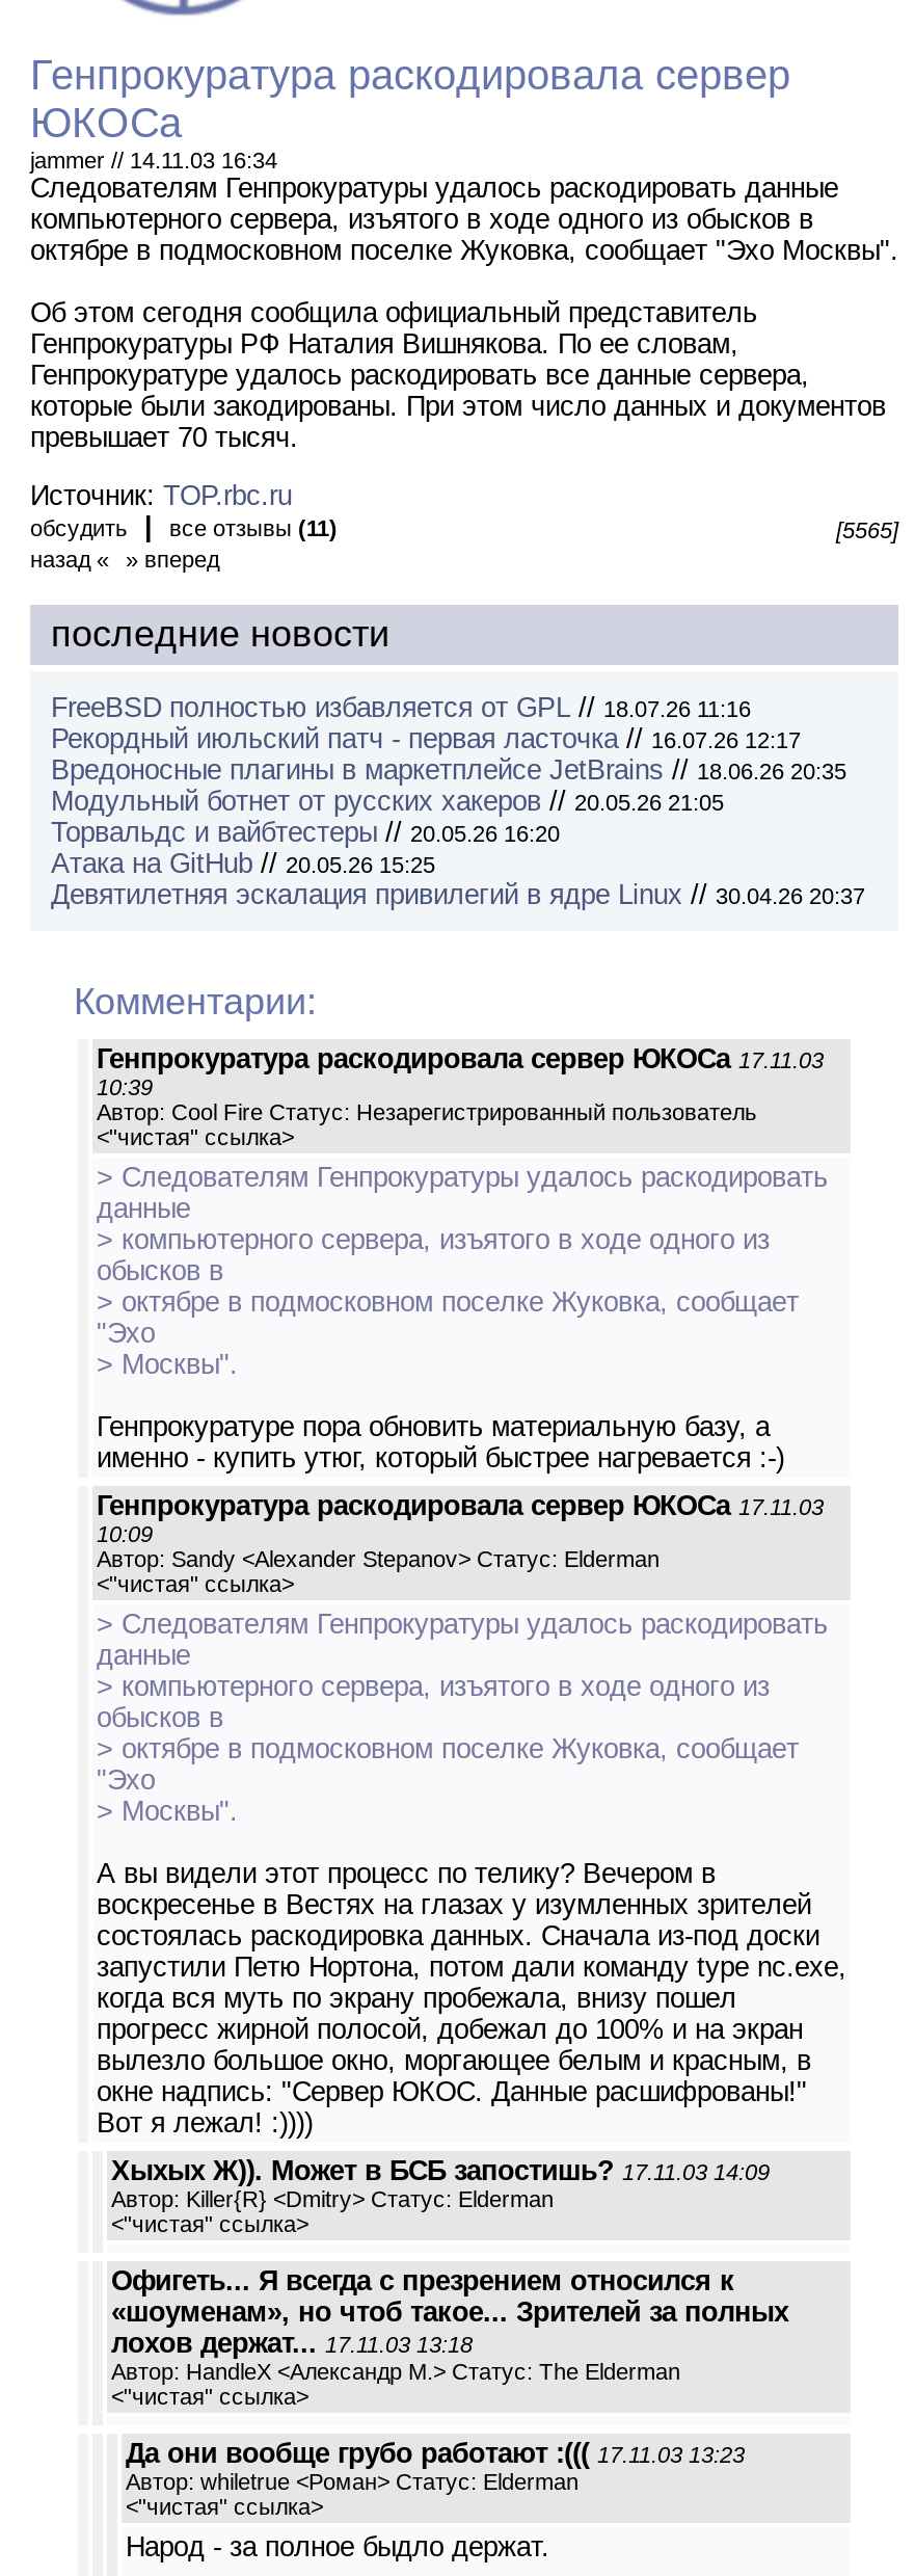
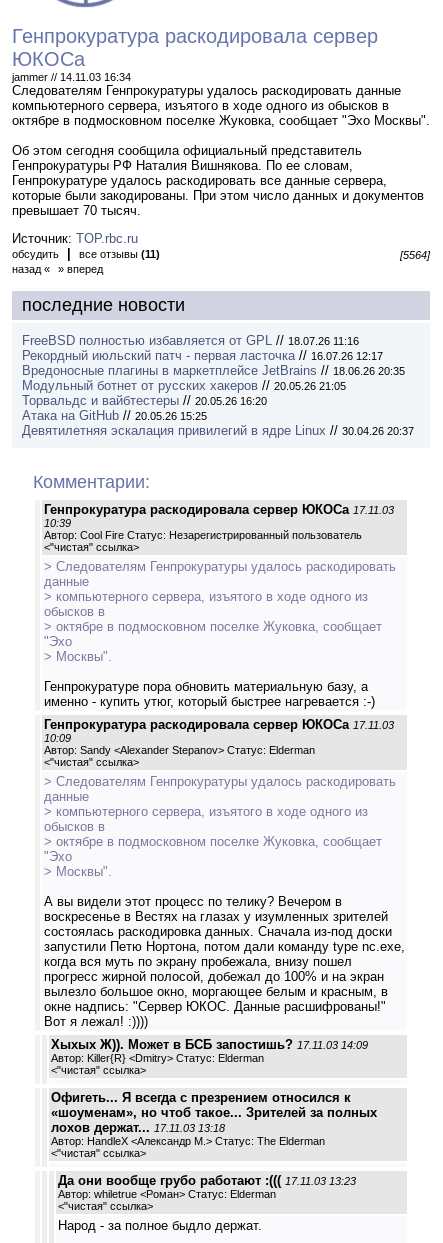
[836,518,898,543] [5565] -> [400,249,430,261] [5564]

